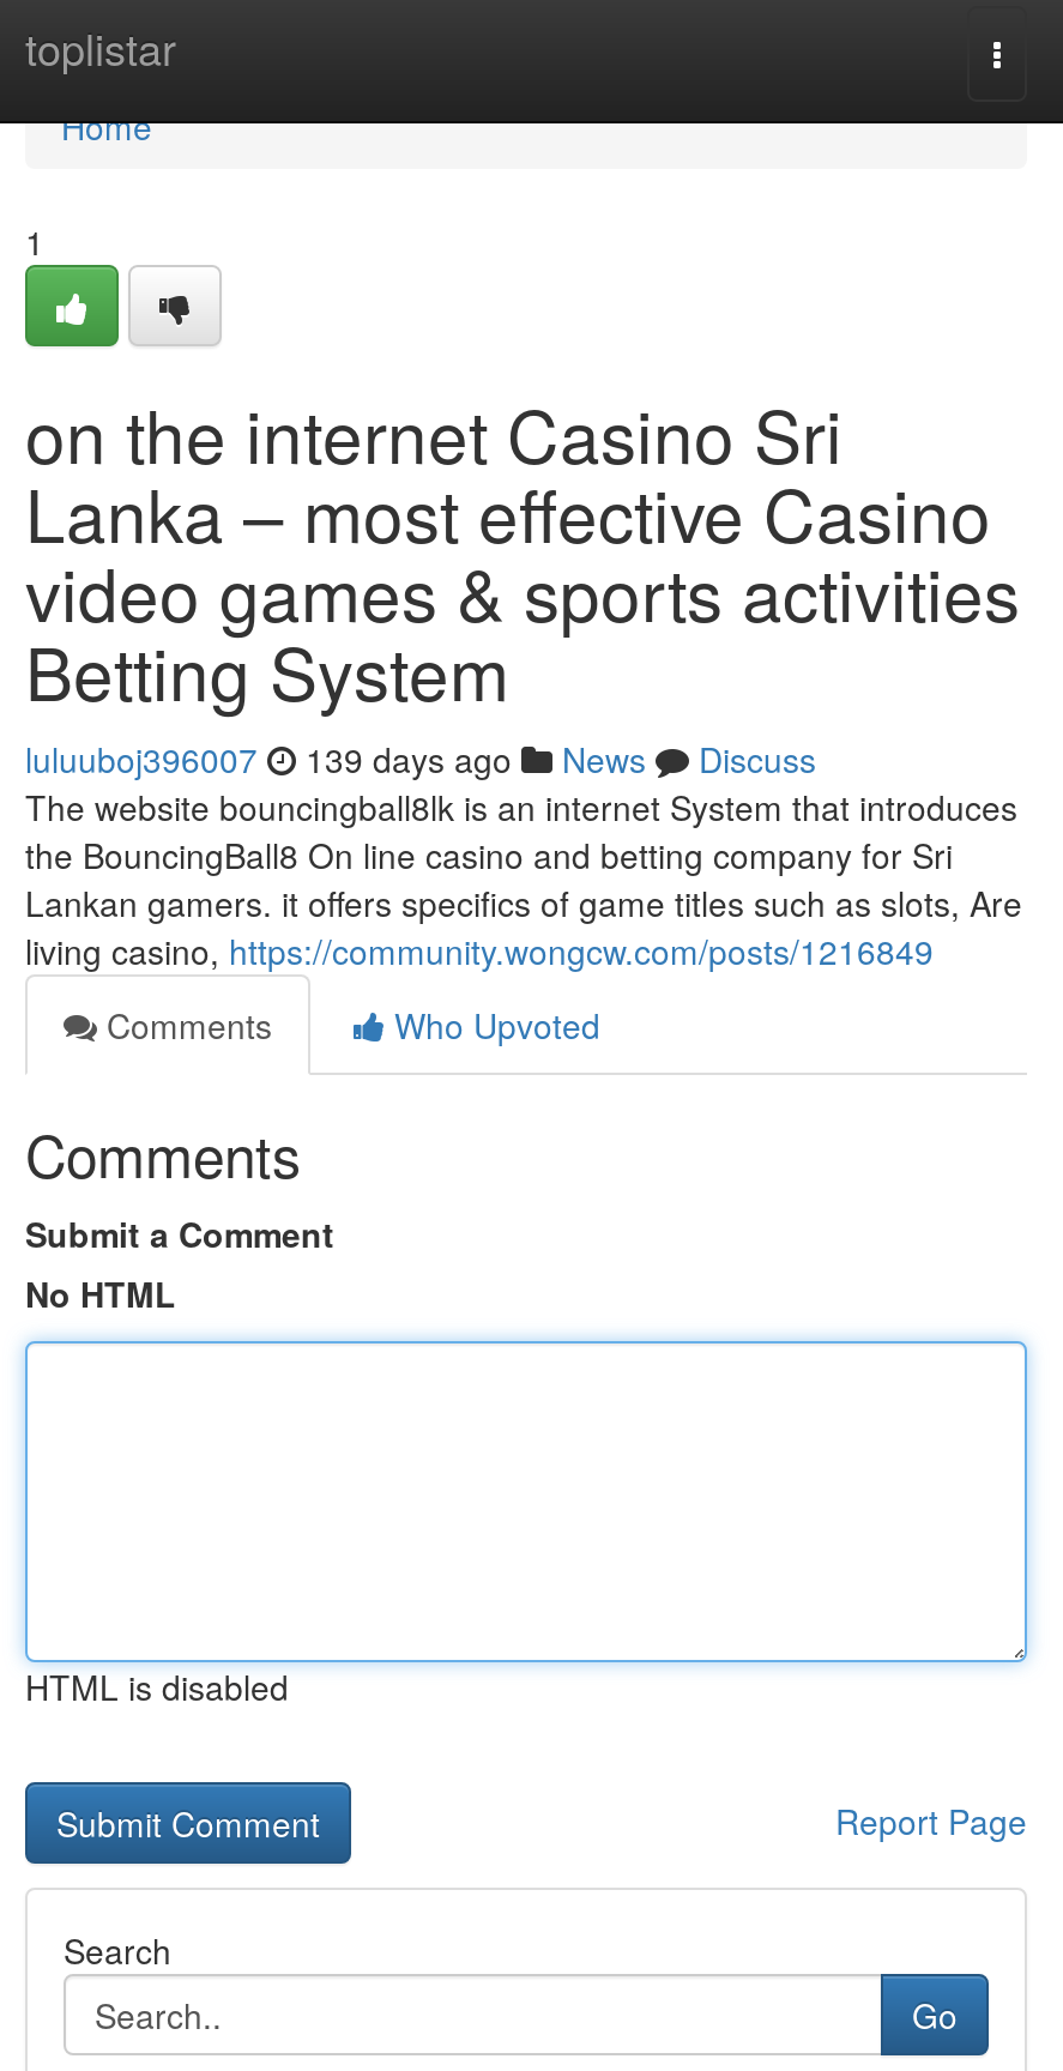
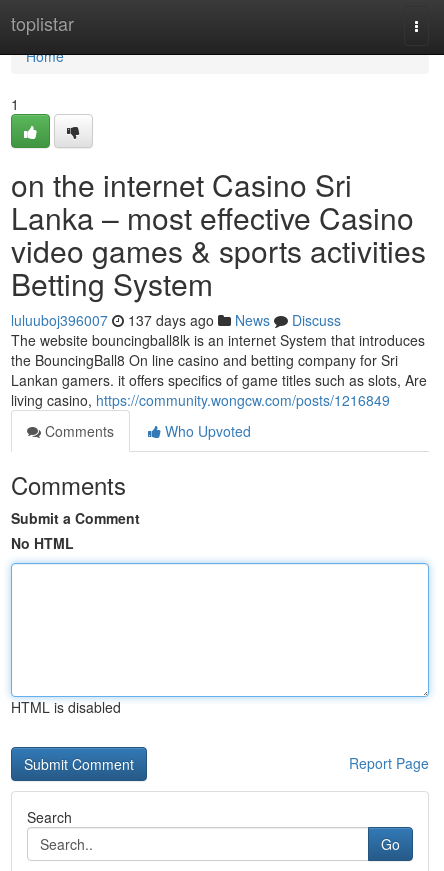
[25,735,816,783] luluuboj396007 139 days ago News Discuss -> [11,310,341,330] luluuboj396007 137 days ago News Discuss

